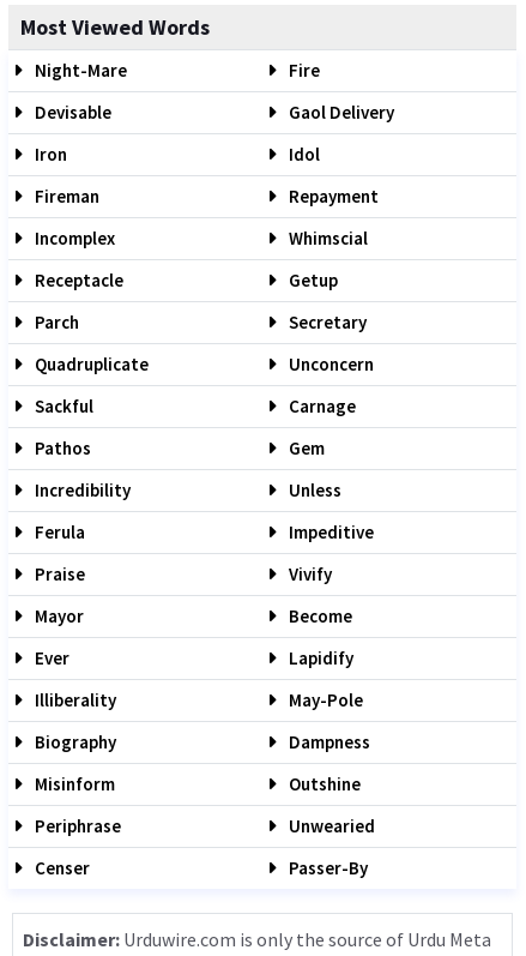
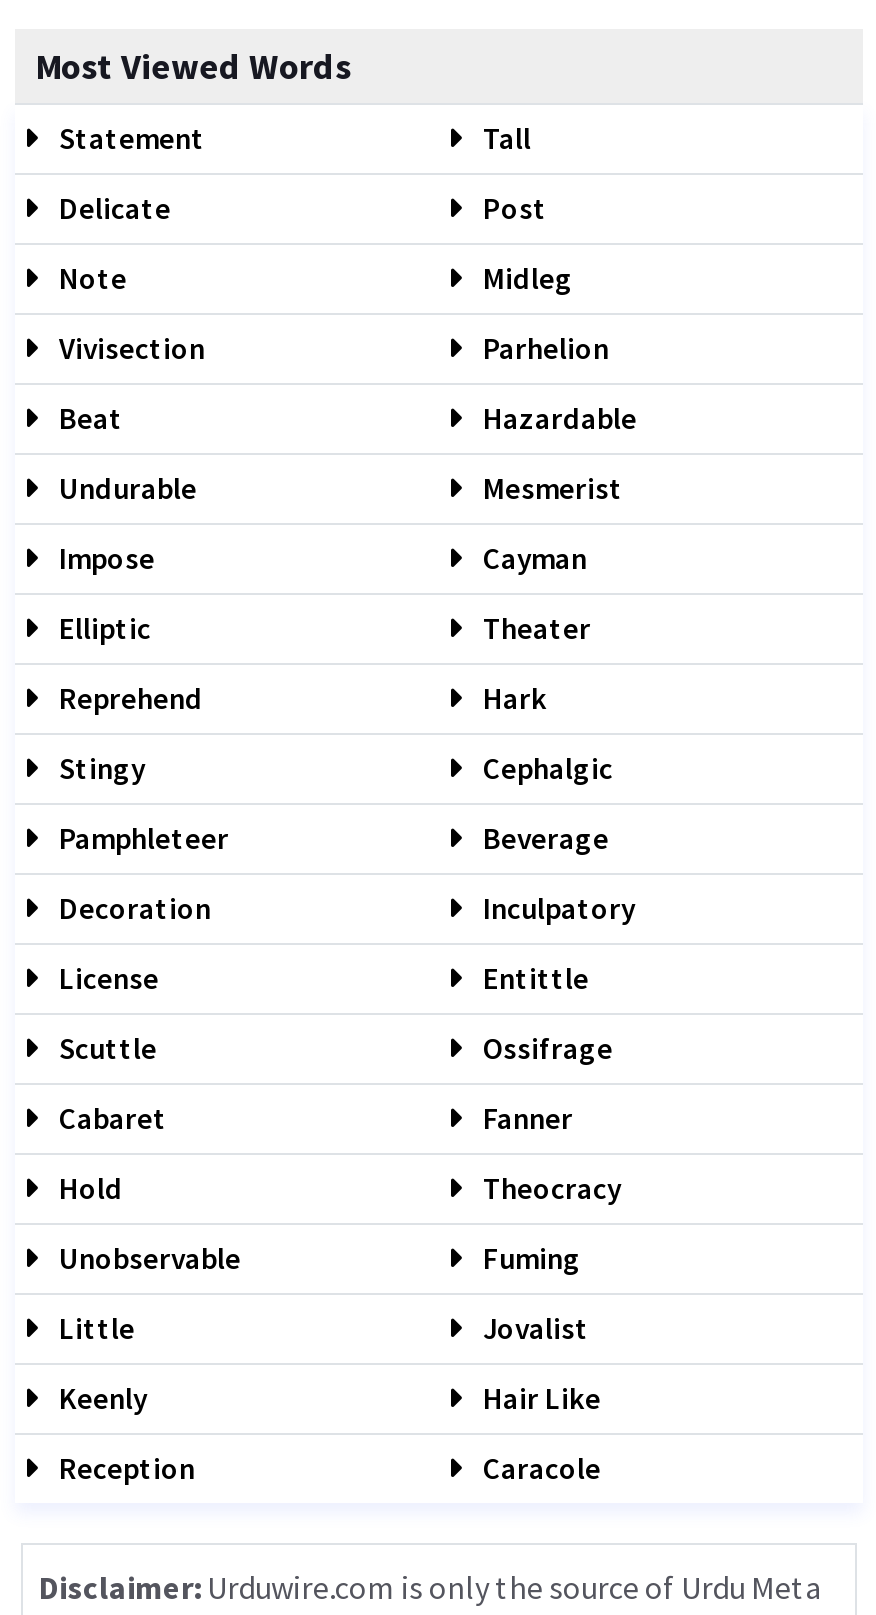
[31,59,320,82] Night-Mare | Fire -> [53,119,531,157] Statement | Tall
[31,101,394,124] Devisable | Gaol Delivery -> [53,189,547,227] Delicate | Post
[31,143,320,166] Iron | Idol -> [53,259,573,297] Note | Midleg
[31,185,379,208] Fireman | Repayment -> [53,329,609,367] Vivisection | Parhelion
[31,227,368,249] Incomplex | Whimscial -> [53,399,637,437] Beat | Hazardable
[31,269,338,291] Receptacle | Getup -> [53,469,623,507] Undurable | Mesmerist
[31,311,367,333] Parch | Secretary -> [53,539,587,577] Impose | Cayman
[31,353,374,375] Quadruplicate | Unconcern -> [53,609,591,647] Elliptic | Theater
[31,395,356,417] Sackful | Carnage -> [53,679,547,717] Reprehend | Hark
[31,437,325,459] Pathos | Gem -> [53,749,613,787] Stingy | Cephalgic
[31,479,341,501] Incredibility | Unless -> [53,819,609,857] Pamphleteer | Beverage
[31,521,374,543] Ferula | Impeditive -> [53,889,635,927] Decoration | Inculpatory
[31,563,332,585] Praise | Vivify -> [53,959,589,997] License | Entittle
[31,605,352,627] Mayor | Become -> [53,1029,613,1067] Scuttle | Ossifrage
[31,647,353,669] Ever | Lapidify -> [53,1099,573,1137] Cabaret | Fanner
[31,689,363,711] Illiberality | May-Pole -> [53,1169,621,1207] Hold | Theocracy
[31,730,370,753] Biography | Dampness -> [53,1239,581,1277] Unobservable | Fuming
[31,772,361,795] Misinform | Outshine -> [53,1309,589,1347] Little | Jovalist
[31,814,375,837] Periphrase | Unwearied -> [53,1379,601,1417] Keenly | Hair Like
[31,856,368,879] Censer | Passer-By -> [53,1449,601,1487] Reception | Caracole

